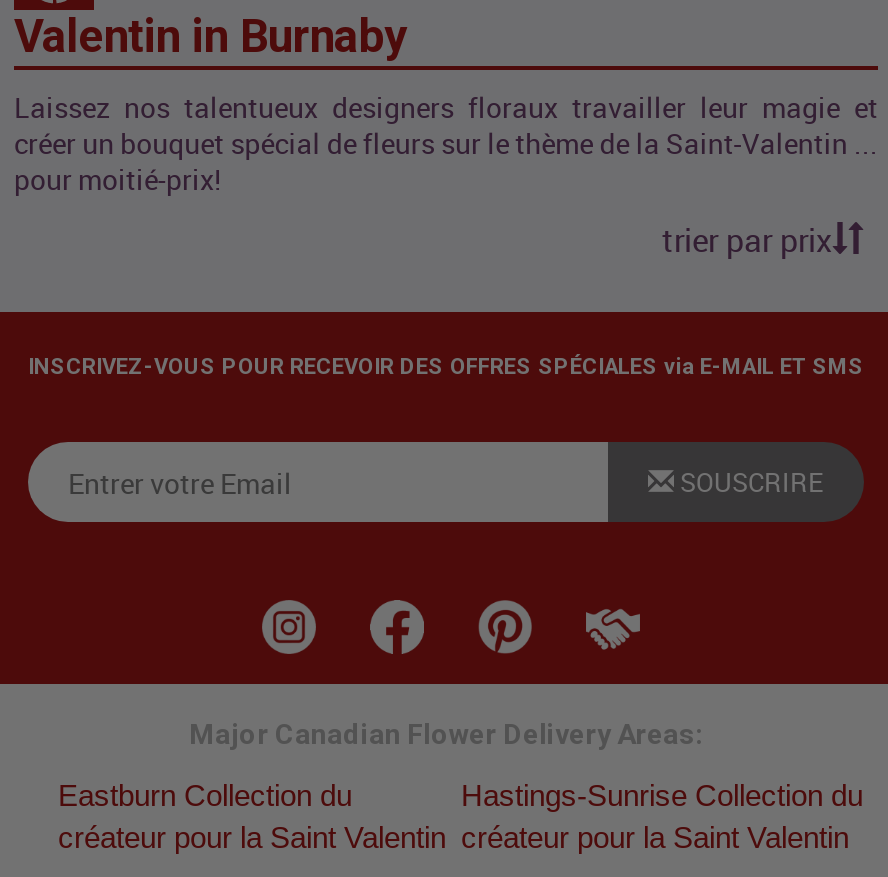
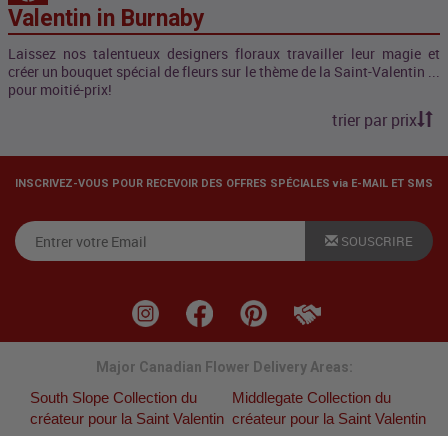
[58,779,352,813] Eastburn Collection du -> [30,389,197,406] South Slope Collection du
[461,779,863,813] Hastings-Sunrise Collection du -> [231,389,390,406] Middlegate Collection du

